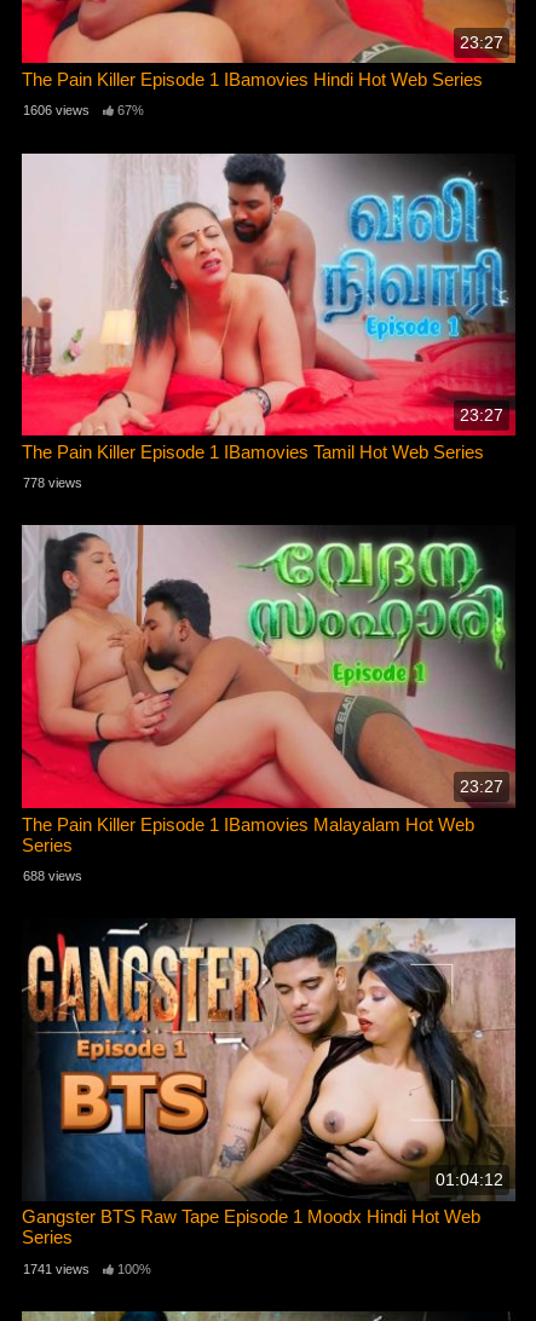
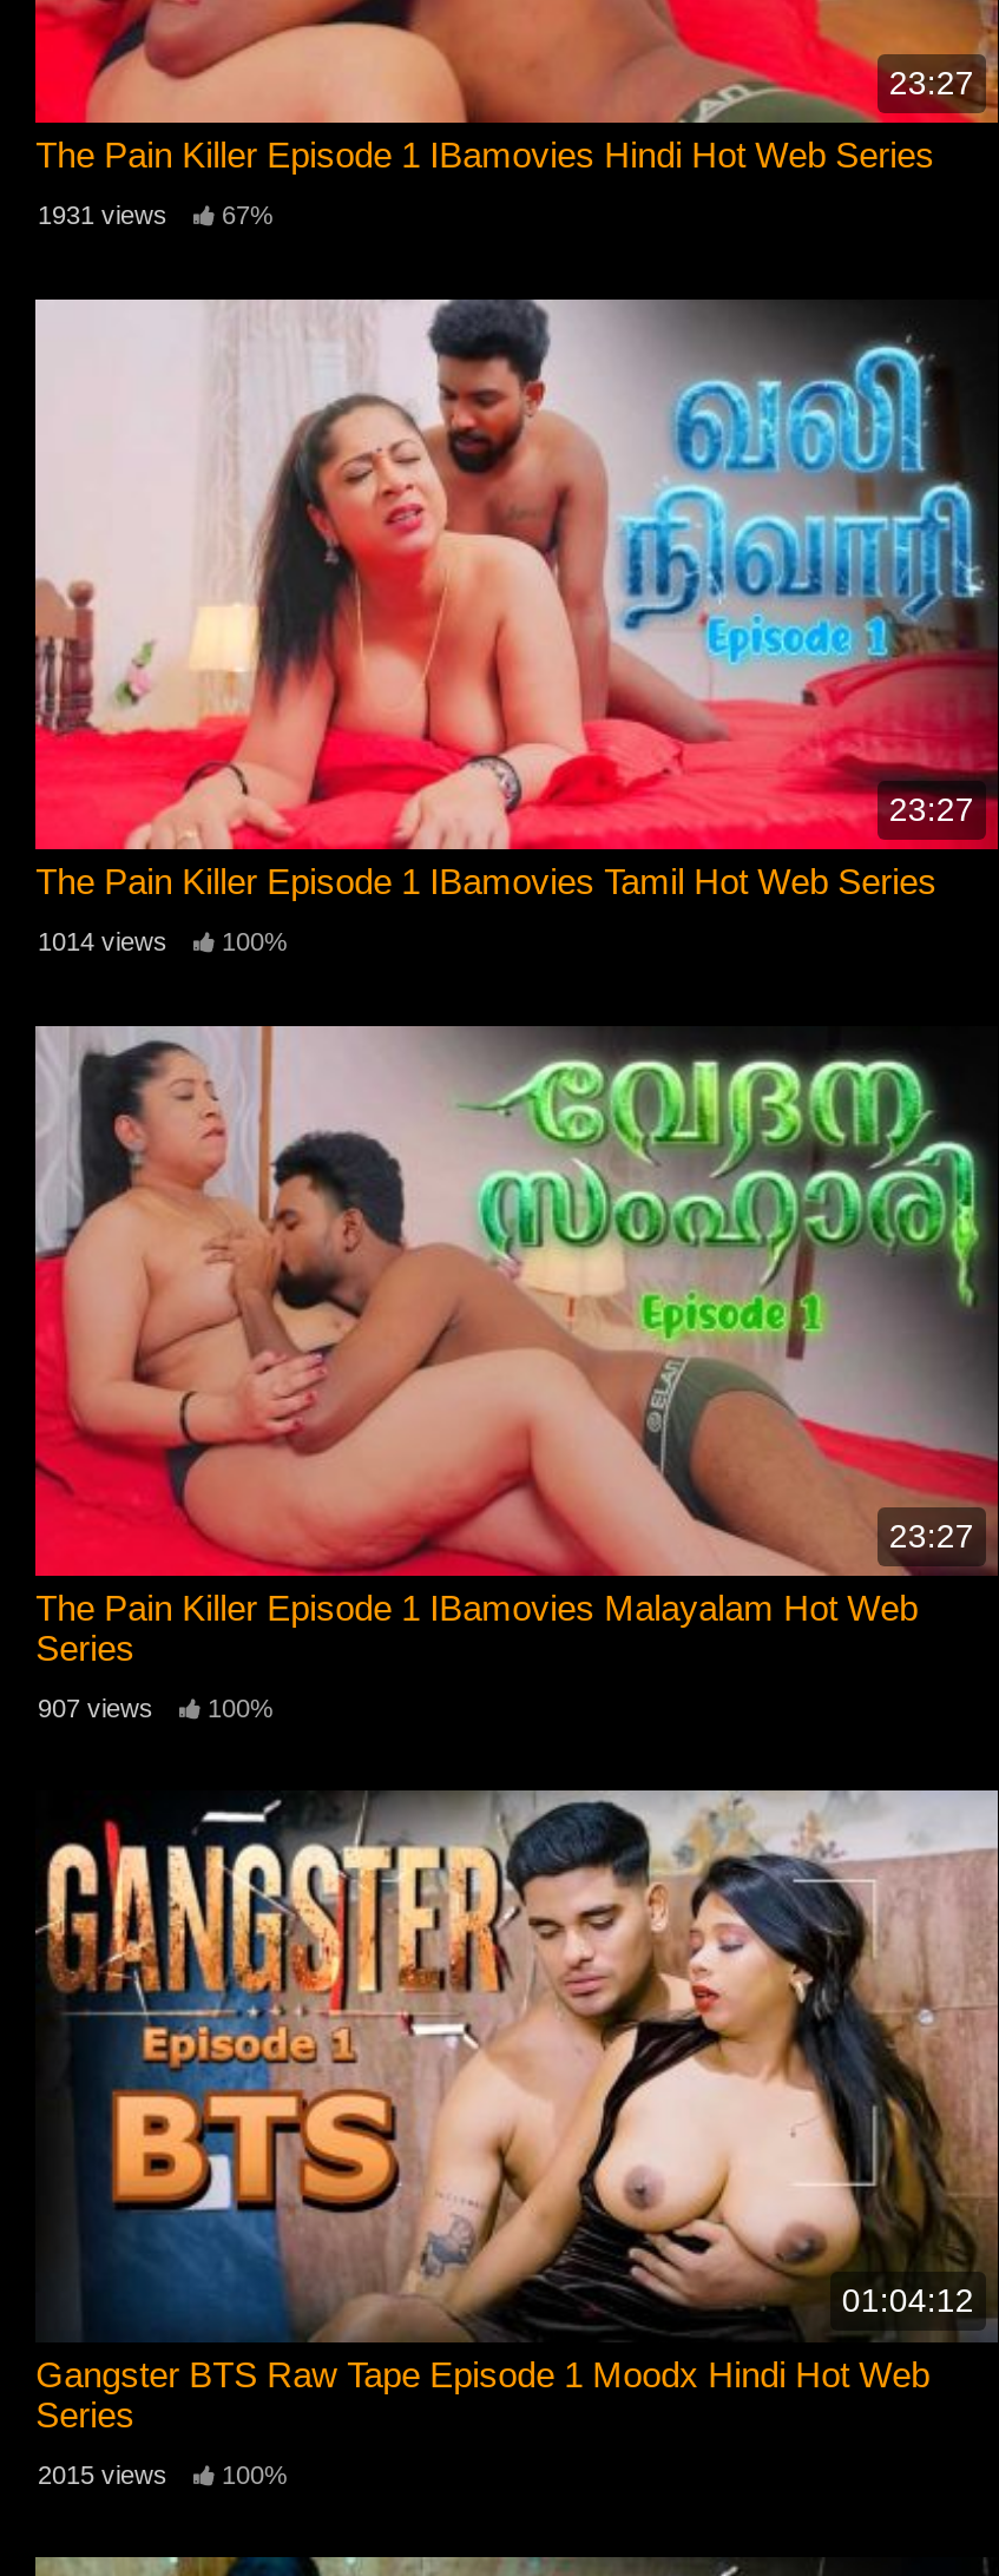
[23,103,144,117] 1606 views 67% -> [38,201,274,229] 1931 views 67%
[23,475,82,490] 778 views -> [38,927,288,955] 1014 views | 100%
[23,868,82,883] 688 views -> [38,1693,274,1722] 907 views | 100%
[23,1261,151,1276] 1741 views 100% -> [38,2459,288,2488] 2015 views 100%

